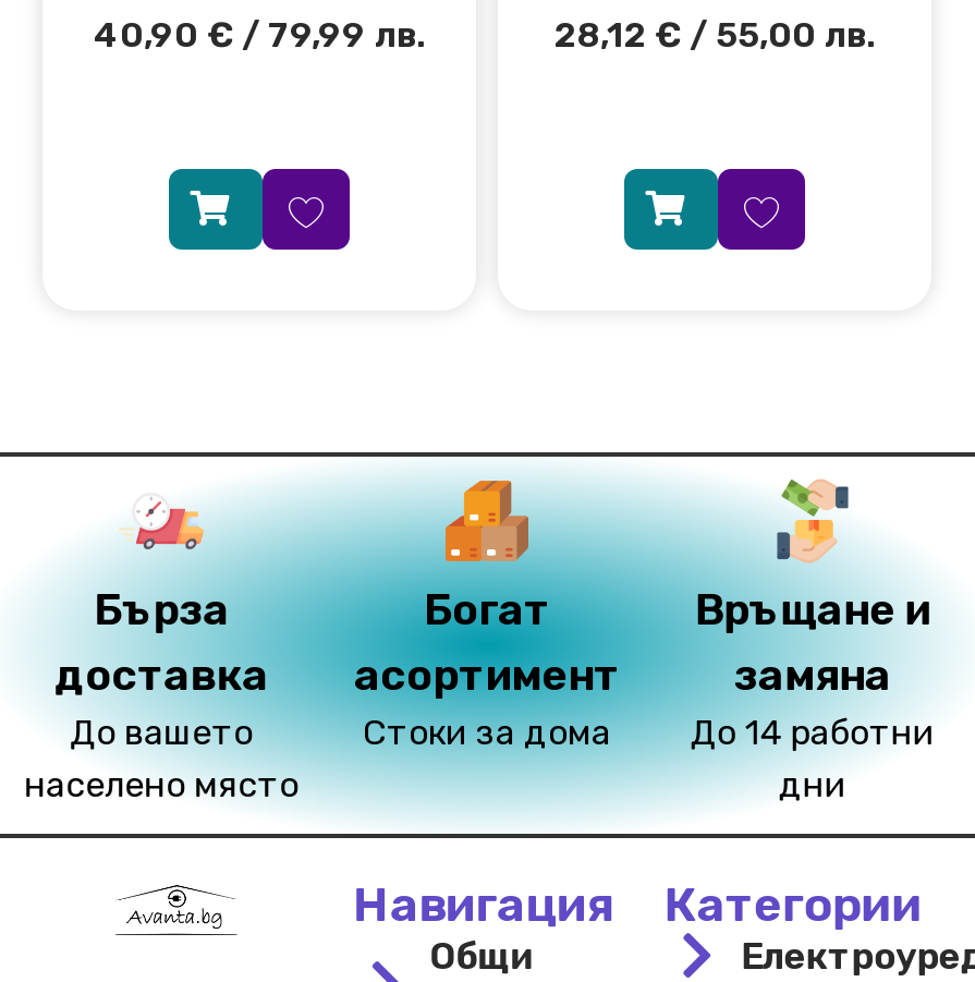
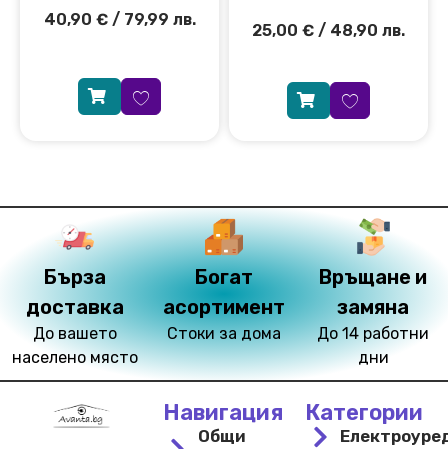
[554,14,875,56] 28,12 €/ 55,00 лв. -> [252,21,405,40] 25,00 €/ 48,90 лв.

